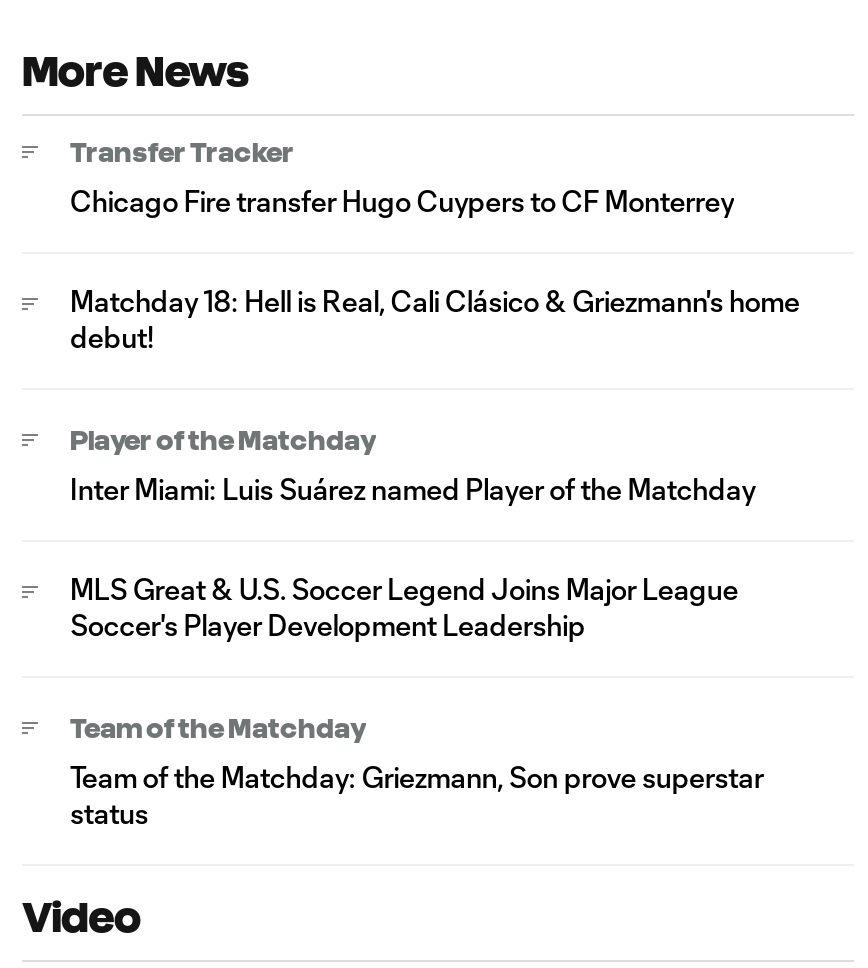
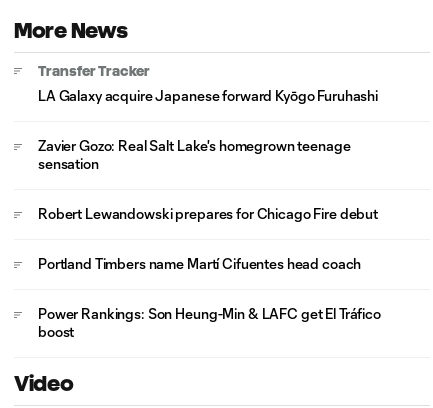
[70,184,800,830] Chicago Fire transfer Hugo Cuypers to CF Monterrey | Matchday 18: Hell is Real, Cali Clásico & Griezmann's home | debut! | Player of the Matchday | Inter Miami: Luis Suárez named Player of the Matchday | MLS Great & U.S. Soccer Legend Joins Major League | Soccer's Player Development Leadership | Team of the Matchday | Team of the Matchday: Griezmann, Son prove superstar | status -> [38,87,381,340] LA Galaxy acquire Japanese forward Kyōgo Furuhashi | Zavier Gozo: Real Salt Lake's homegrown teenage | sensation | Robert Lewandowski prepares for Chicago Fire debut | Portland Timbers name Martí Cifuentes head coach | Power Rankings: Son Heung-Min & LAFC get El Tráfico | boost

